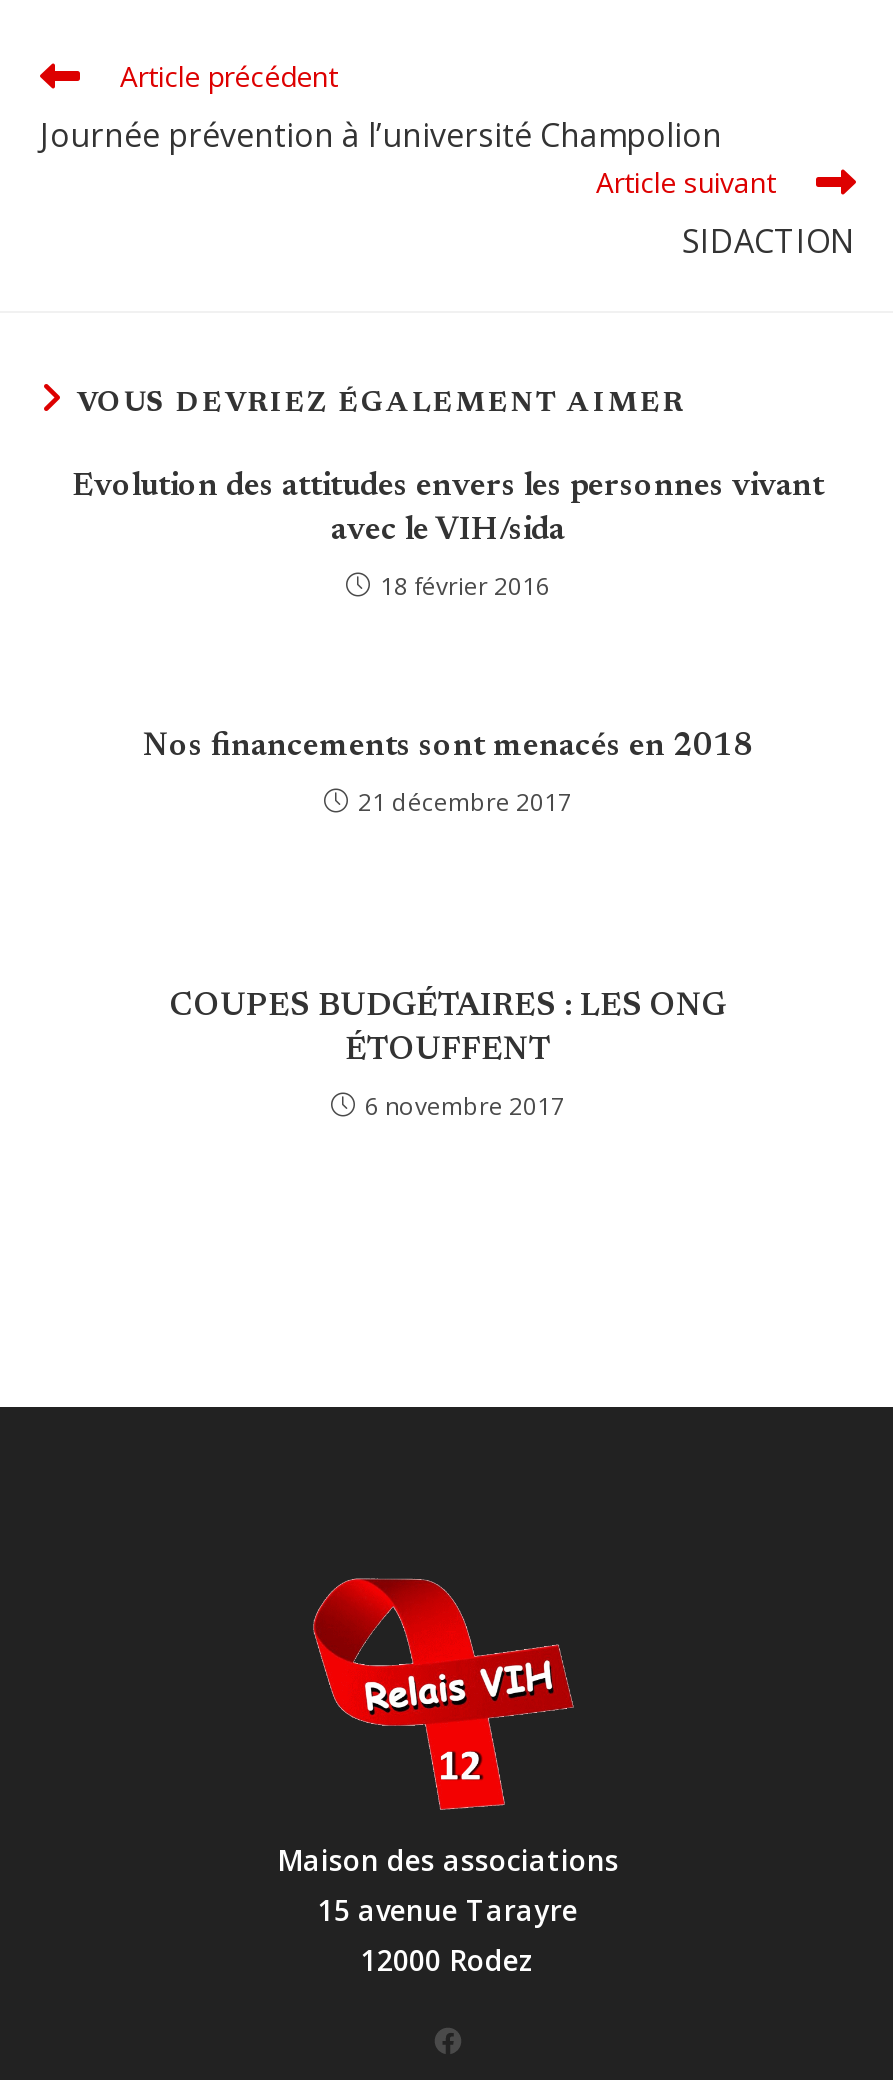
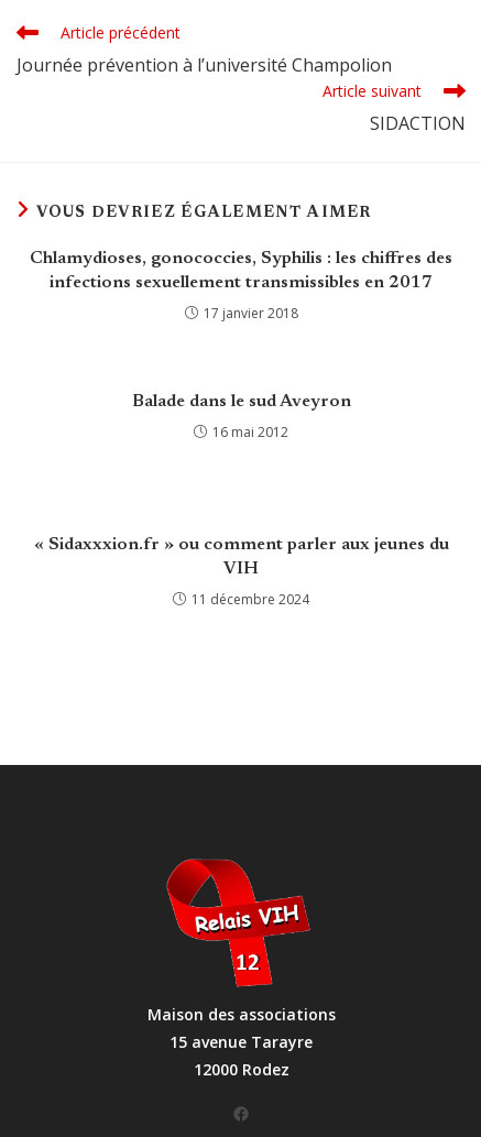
[72,471,824,547] Evolution des attitudes envers les personnes vivant | avec le VIH/sida -> [30,250,452,292] Chlamydioses, gonococcies, Syphilis : les chiffres des | infections sexuellement transmissibles en 2017
[380,569,550,603] 18 février 2016 -> [203,304,298,322] 17 janvier 2018
[143,731,753,763] Nos financements sont menacés en 2018 -> [132,393,351,411] Balade dans le sud Aveyron
[358,785,572,819] 21 décembre 2017 -> [212,423,288,441] 16 mai 2012
[170,991,726,1067] COUPES BUDGÉTAIRES : LES ONG | ÉTOUFFENT -> [34,536,449,578] « Sidaxxxion.fr » ou comment parler aux jeunes du | VIH
[365,1089,565,1123] 6 novembre 2017 -> [192,590,309,609] 11 décembre 2024

